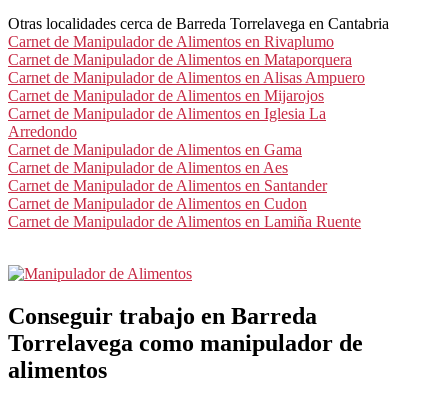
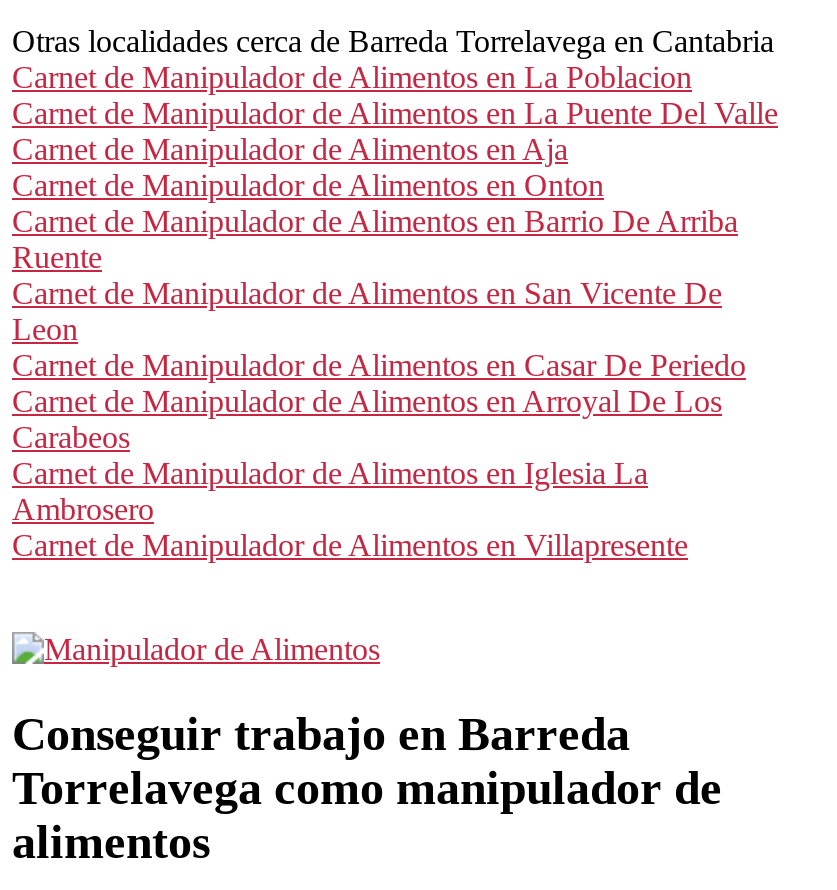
[8,33,365,104] Carnet de Manipulador de Alimentos en Rivaplumo | Carnet de Manipulador de Alimentos en Mataporquera | Carnet de Manipulador de Alimentos en Alisas Ampuero | Carnet de Manipulador de Alimentos en Mijarojos -> [12,59,778,453] Carnet de Manipulador de Alimentos en La Poblacion | Carnet de Manipulador de Alimentos en La Puente Del Valle | Carnet de Manipulador de Alimentos en Aja | Carnet de Manipulador de Alimentos en Onton | Carnet de Manipulador de Alimentos en Barrio De Arriba | Ruente | Carnet de Manipulador de Alimentos en San Vicente De | Leon | Carnet de Manipulador de Alimentos en Casar De Periedo | Carnet de Manipulador de Alimentos en Arroyal De Los | Carabeos
moved [8,105,326,122] -> [12,455,648,489]: Carnet de Manipulador de Alimentos en Iglesia La
[8,123,361,230] Arredondo | Carnet de Manipulador de Alimentos en Gama | Carnet de Manipulador de Alimentos en Aes | Carnet de Manipulador de Alimentos en Santander | Carnet de Manipulador de Alimentos en Cudon | Carnet de Manipulador de Alimentos en Lamiña Ruente -> [12,491,688,561] Ambrosero | Carnet de Manipulador de Alimentos en Villapresente

